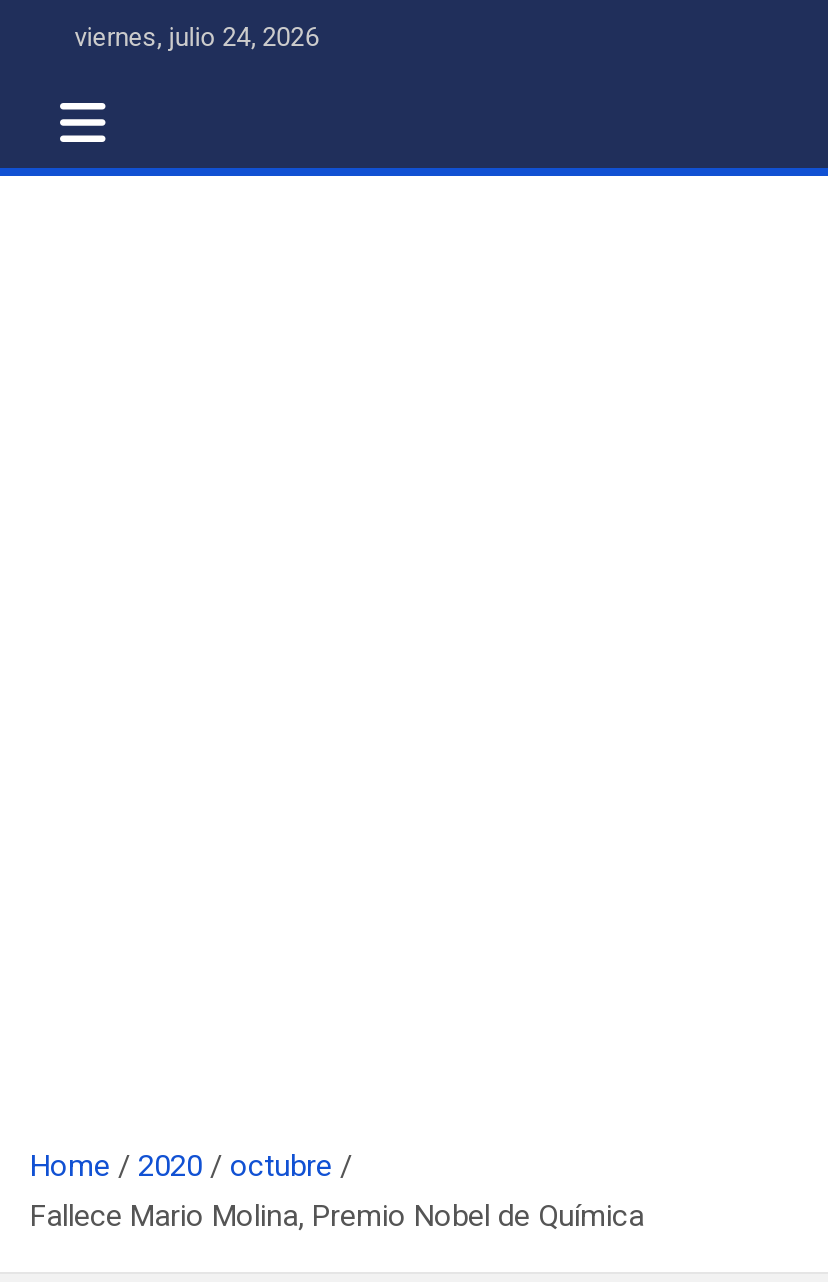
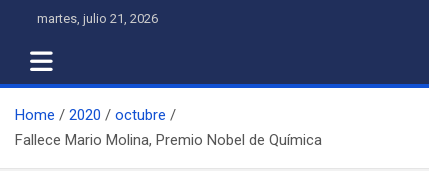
[62,22,318,52] viernes, julio 24, 2026 -> [31,11,158,26] martes, julio 21, 2026

